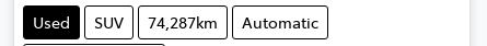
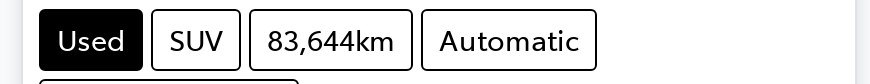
[33,11,318,33] Used SUV 74,287km Automatic -> [57,19,579,59] Used SUV 83,644km Automatic

